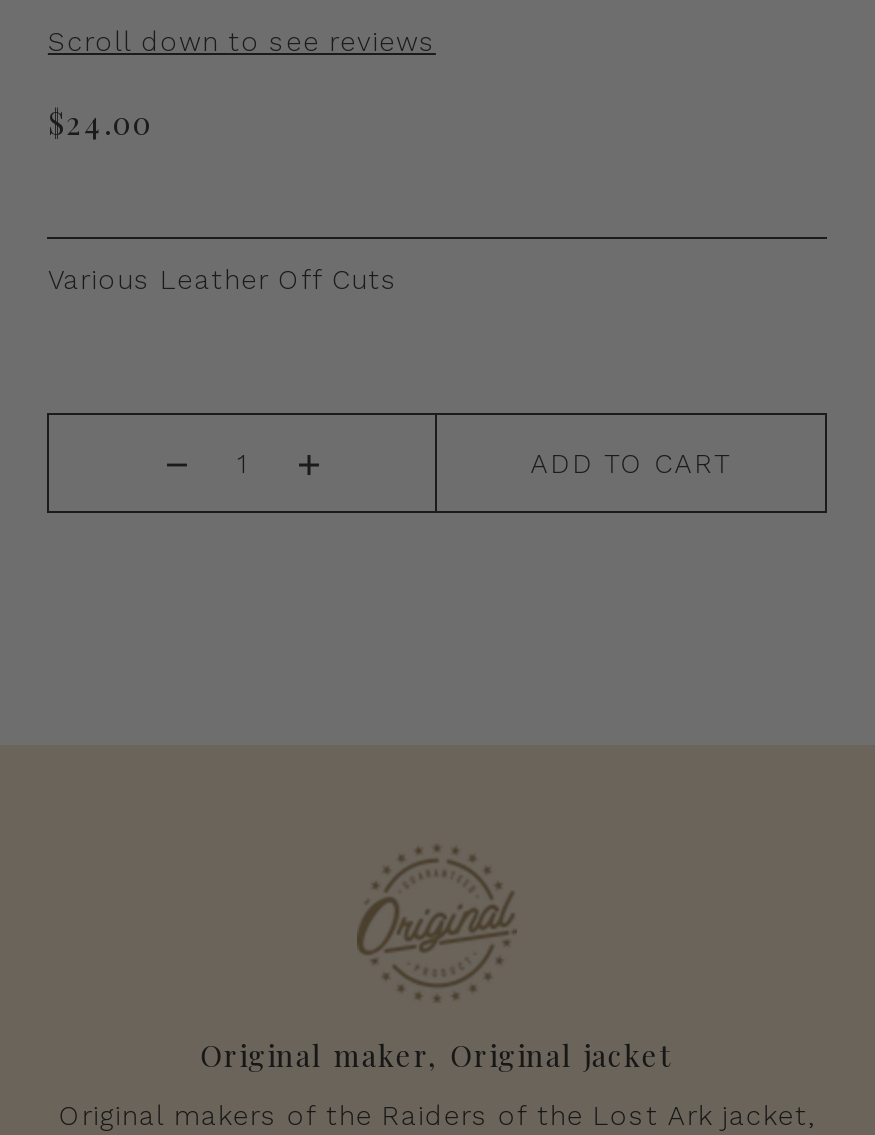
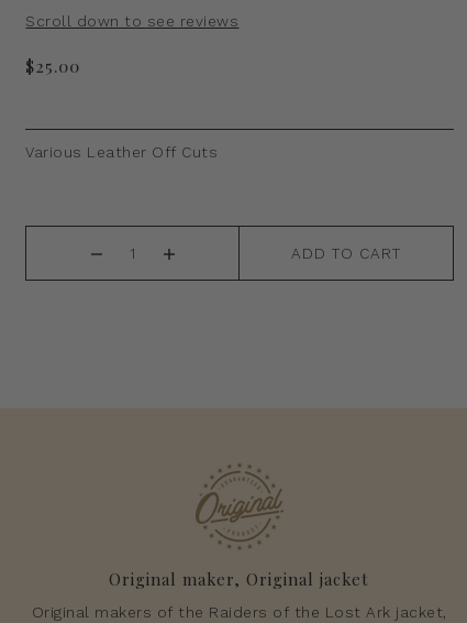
[48,100,152,142] $24.00 -> [26,54,81,77] $25.00

